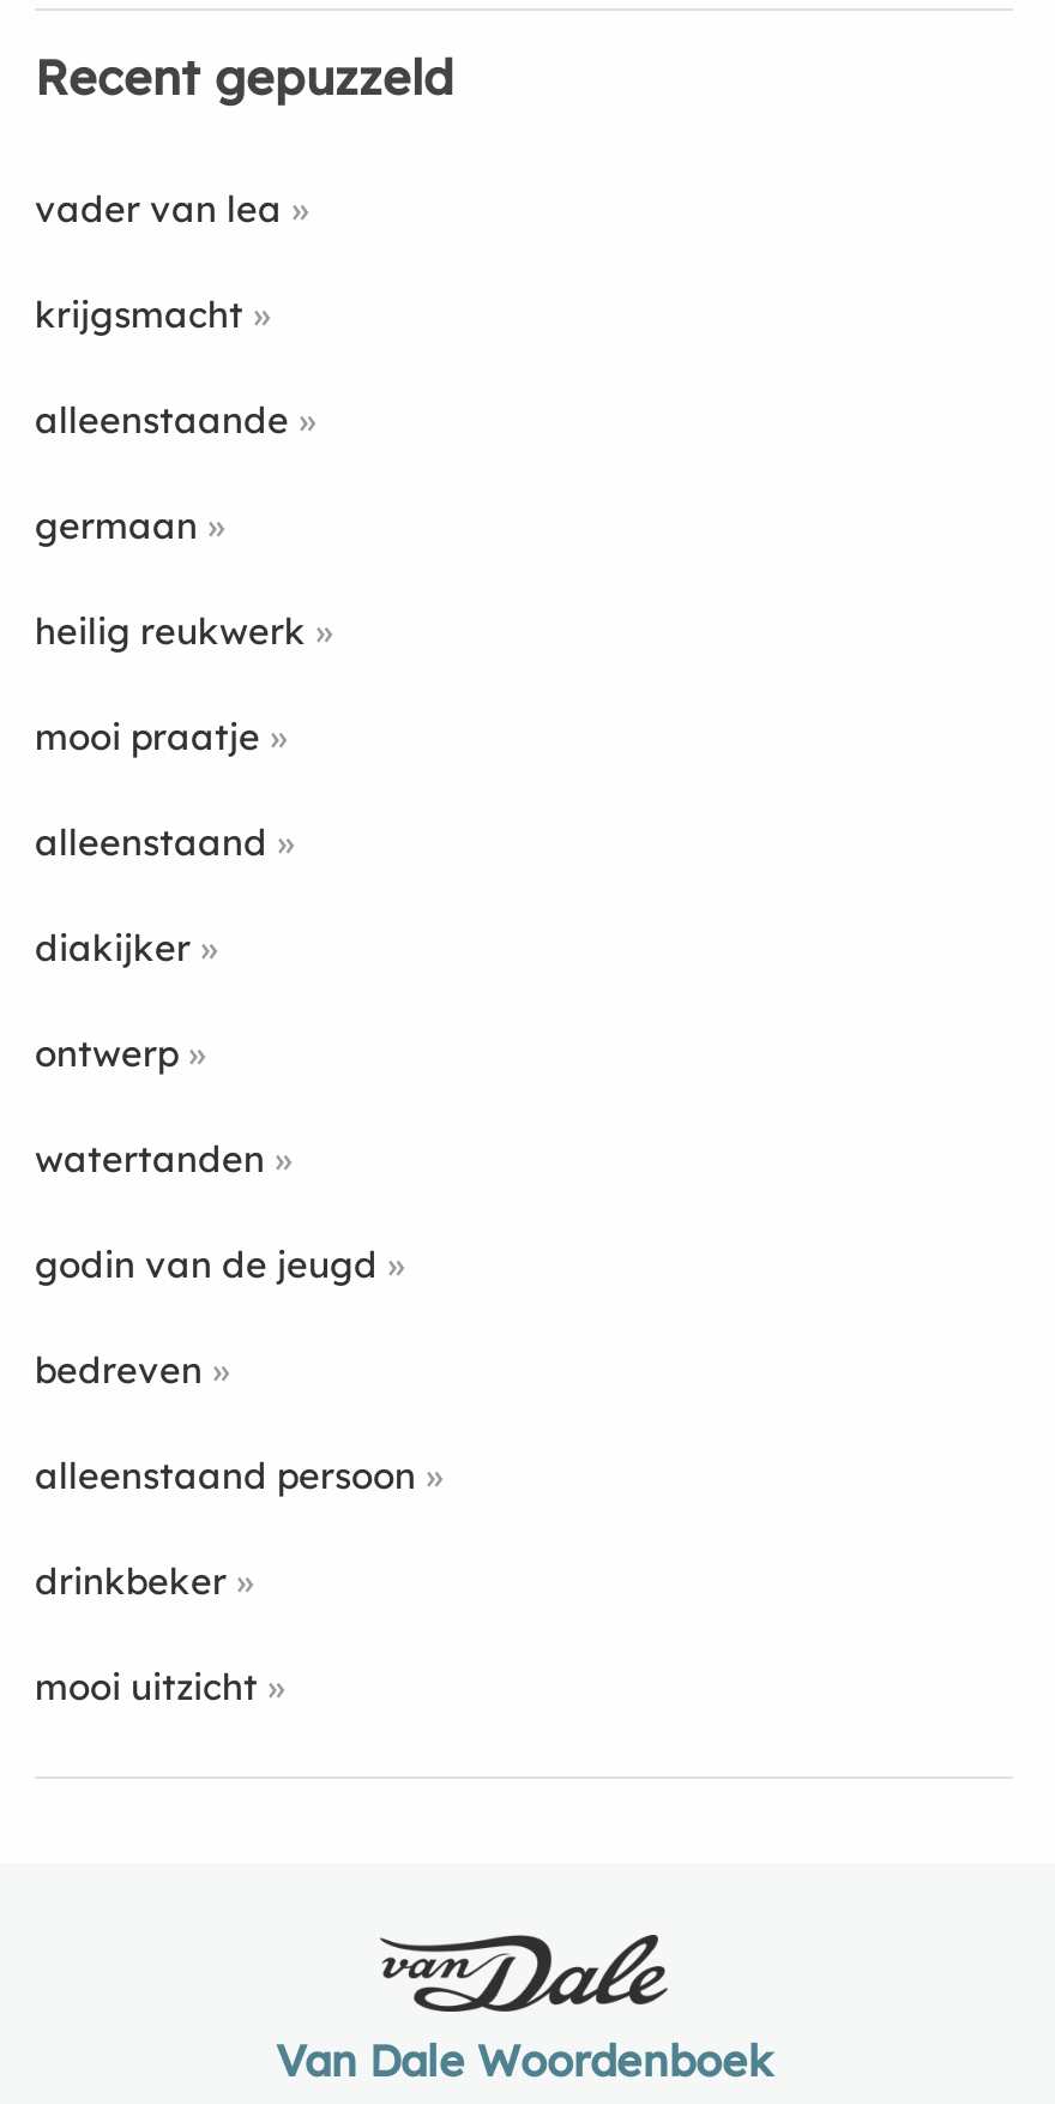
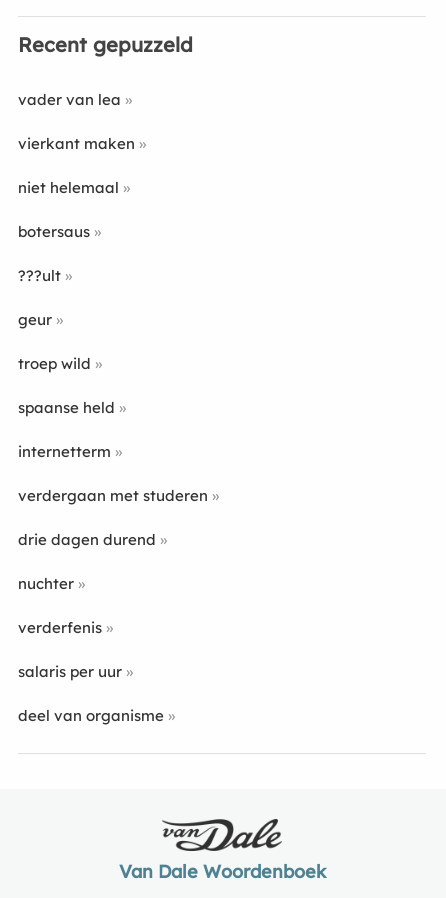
[35,291,243,337] krijgsmacht -> [18,134,135,153] vierkant maken
[35,397,289,443] alleenstaande -> [18,178,119,197] niet helemaal
[35,503,198,548] germaan -> [18,222,90,241] botersaus
[35,608,306,654] heilig reukwerk -> [18,266,61,285] ???ult
[35,714,260,759] mooi praatje -> [18,310,52,329] geur
[35,819,267,865] alleenstaand -> [18,354,91,373] troep wild
[35,925,191,970] diakijker -> [18,398,115,417] spaanse held
[35,1030,179,1076] ontwerp -> [18,442,111,461] internetterm
[35,1136,265,1182] watertanden -> [18,486,208,505] verdergaan met studeren
[35,1242,378,1287] godin van de jeugd -> [18,530,156,549] drie dagen durend
[35,1347,203,1393] bedreven -> [18,574,74,593] nuchter
[35,1453,416,1498] alleenstaand persoon -> [18,618,102,637] verderfenis
[35,1558,227,1604] drinkbeker -> [18,662,122,681] salaris per uur
[35,1664,258,1709] mooi uitzicht -> [18,706,164,725] deel van organisme

